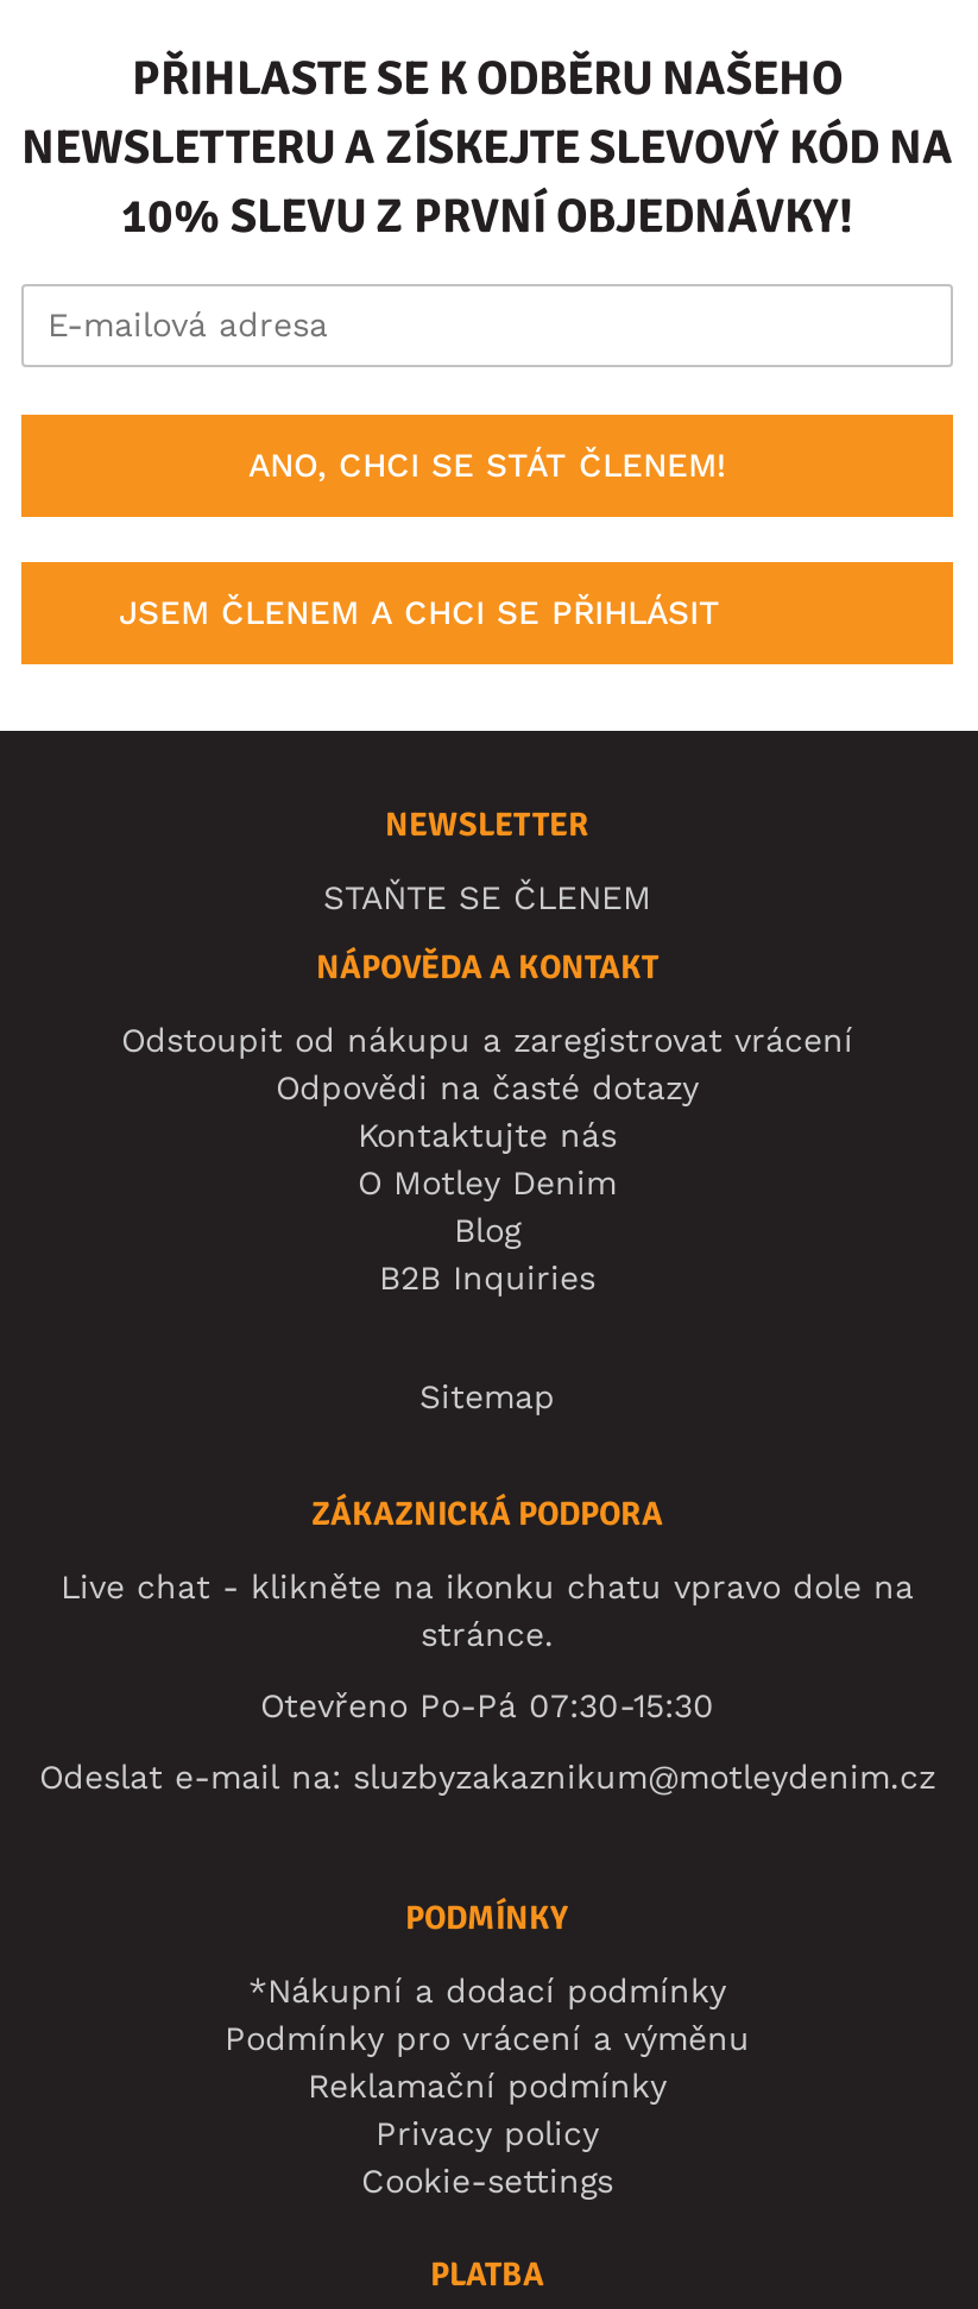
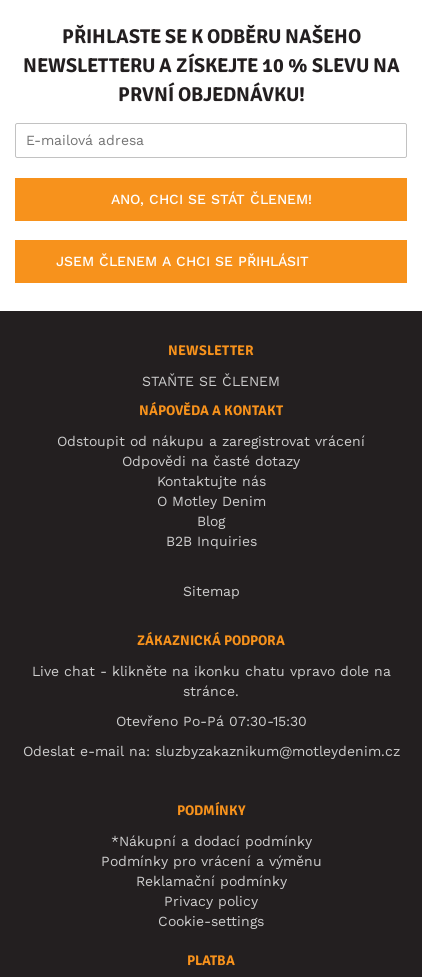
[21,117,953,245] NEWSLETTERU A ZÍSKEJTE SLEVOVÝ KÓD NA | 10% SLEVU Z PRVNÍ OBJEDNÁVKY! -> [22,53,399,107] NEWSLETTERU A ZÍSKEJTE 10 % SLEVU NA | PRVNÍ OBJEDNÁVKU!

